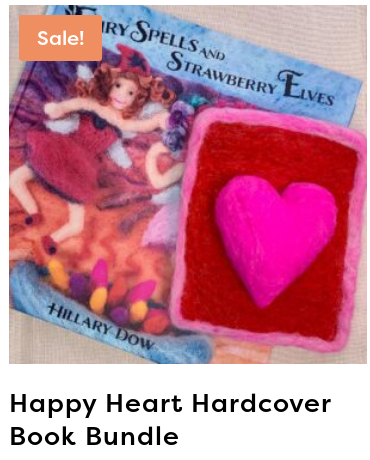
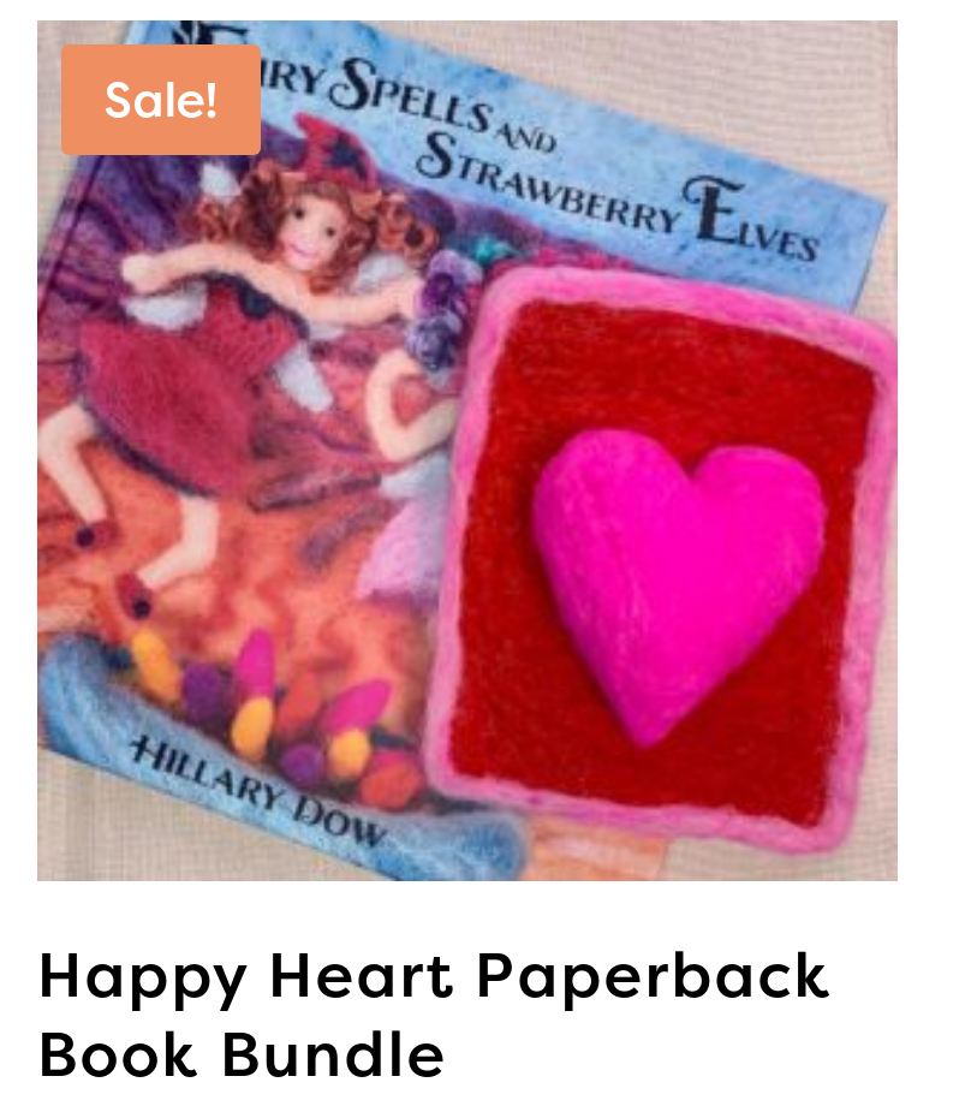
[9,385,331,420] Happy Heart Hardcover -> [37,933,832,1017] Happy Heart Paperback

